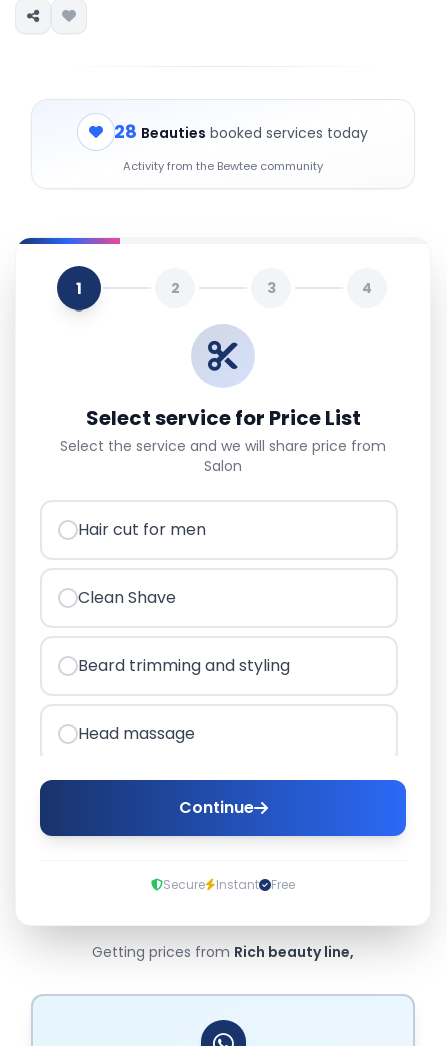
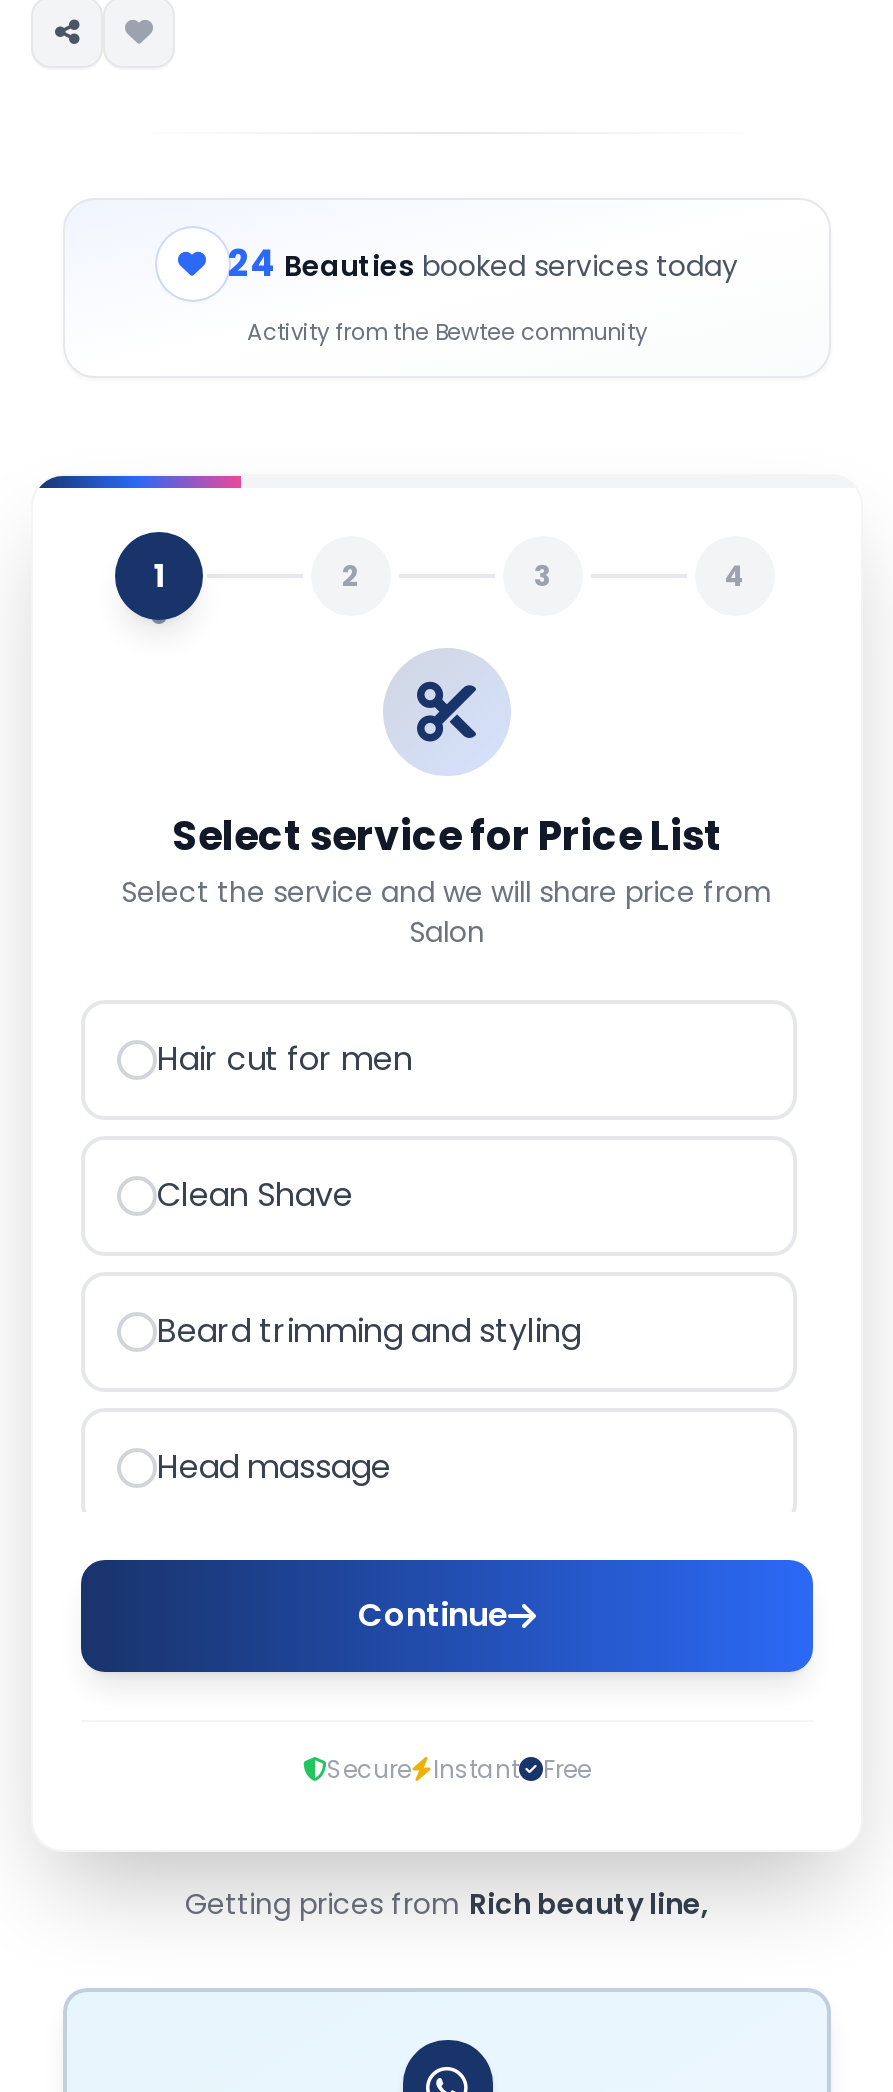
[114,119,368,144] 28 Beauties booked services today -> [228,238,738,288] 24 Beauties booked services today

